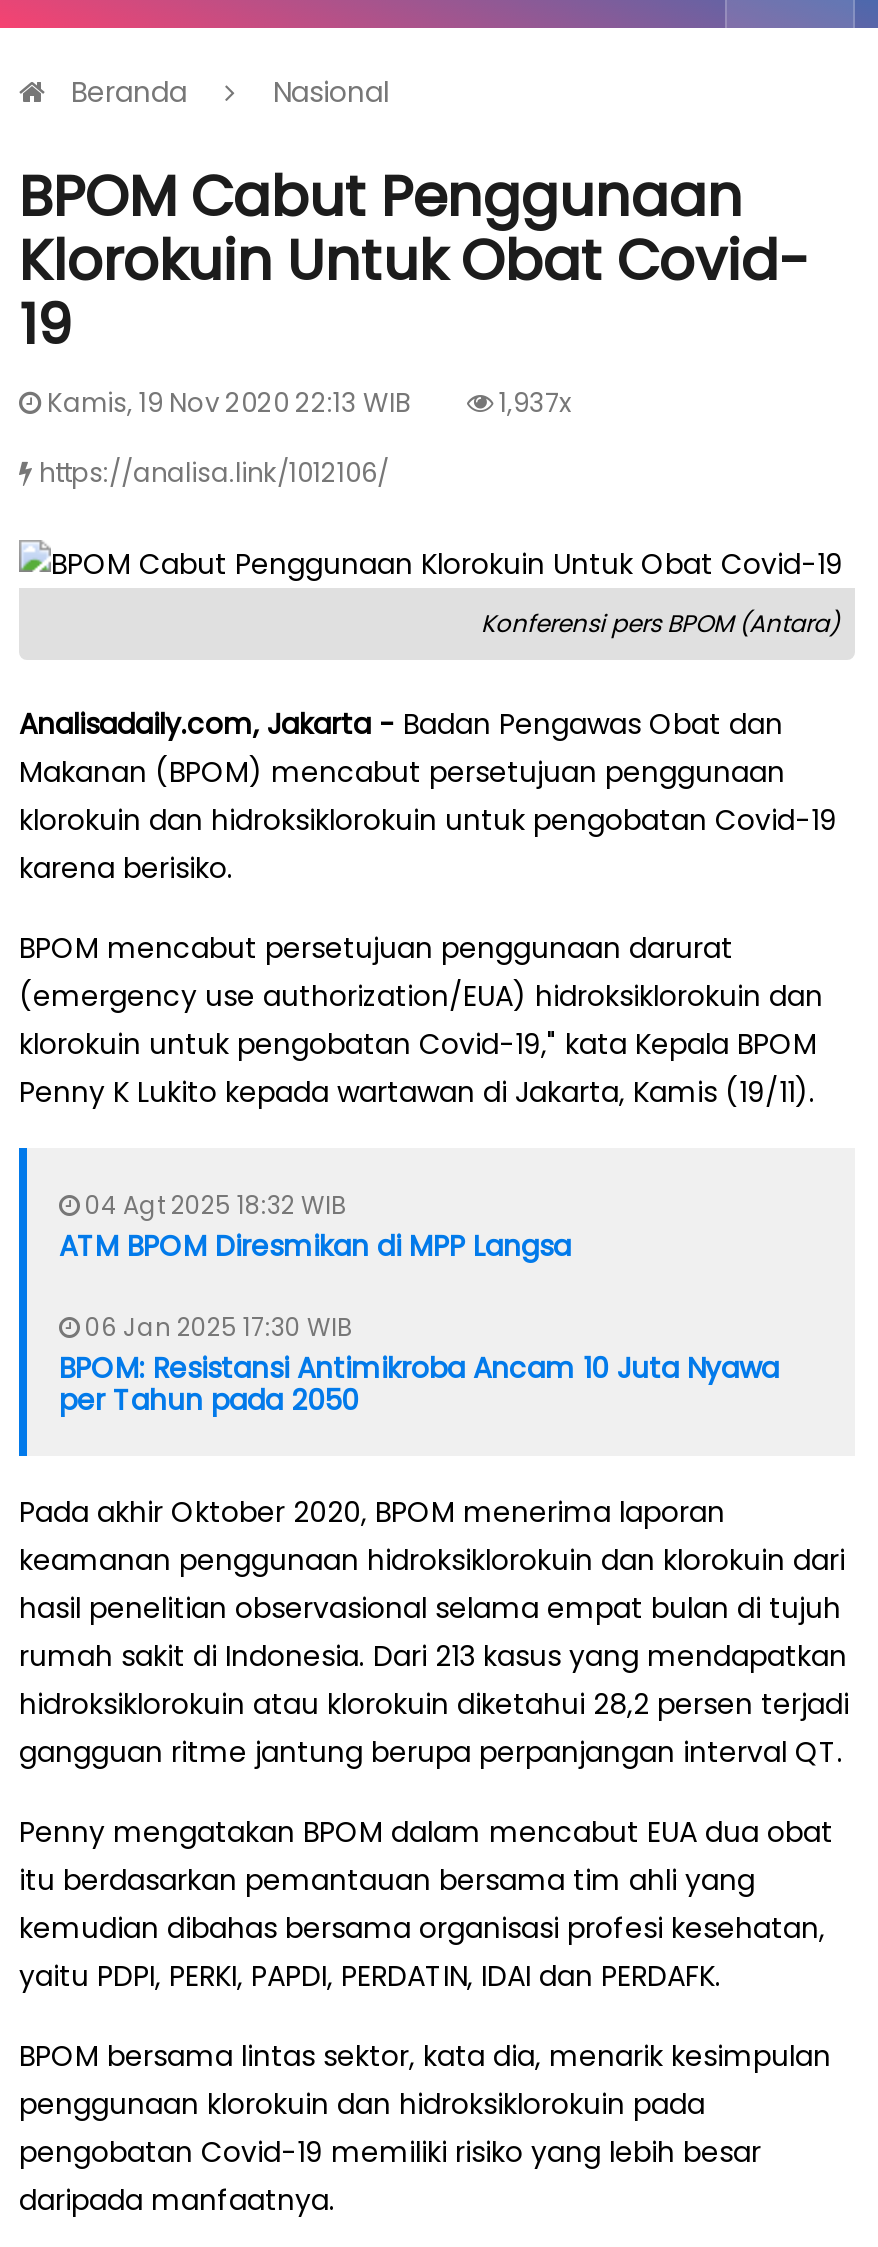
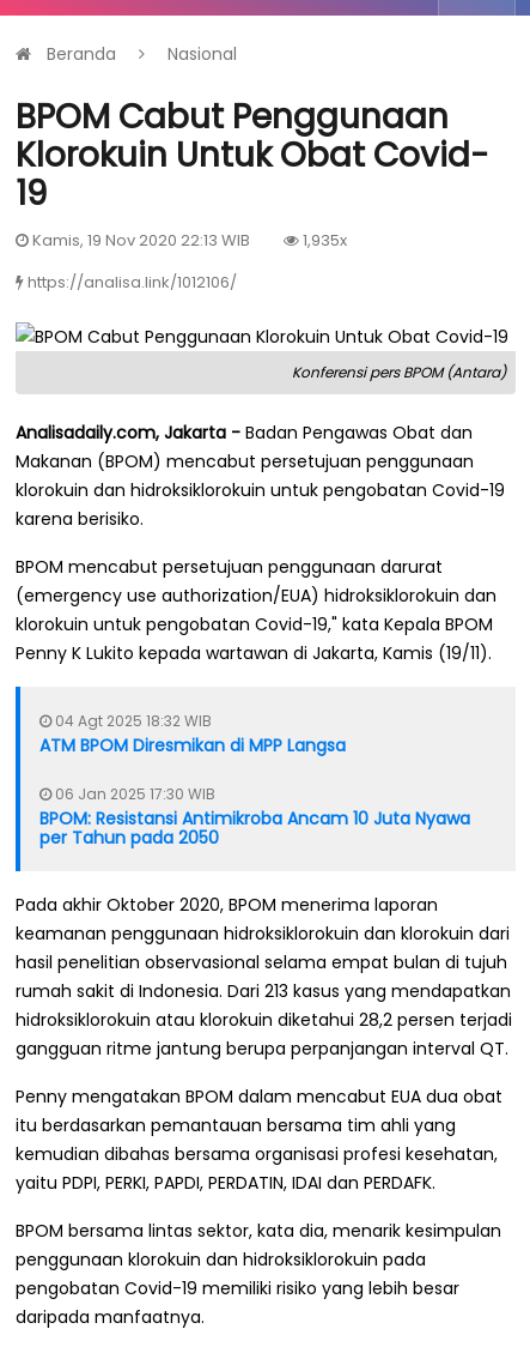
[493,384,571,422] 1,937x -> [299,229,347,251] 1,935x

